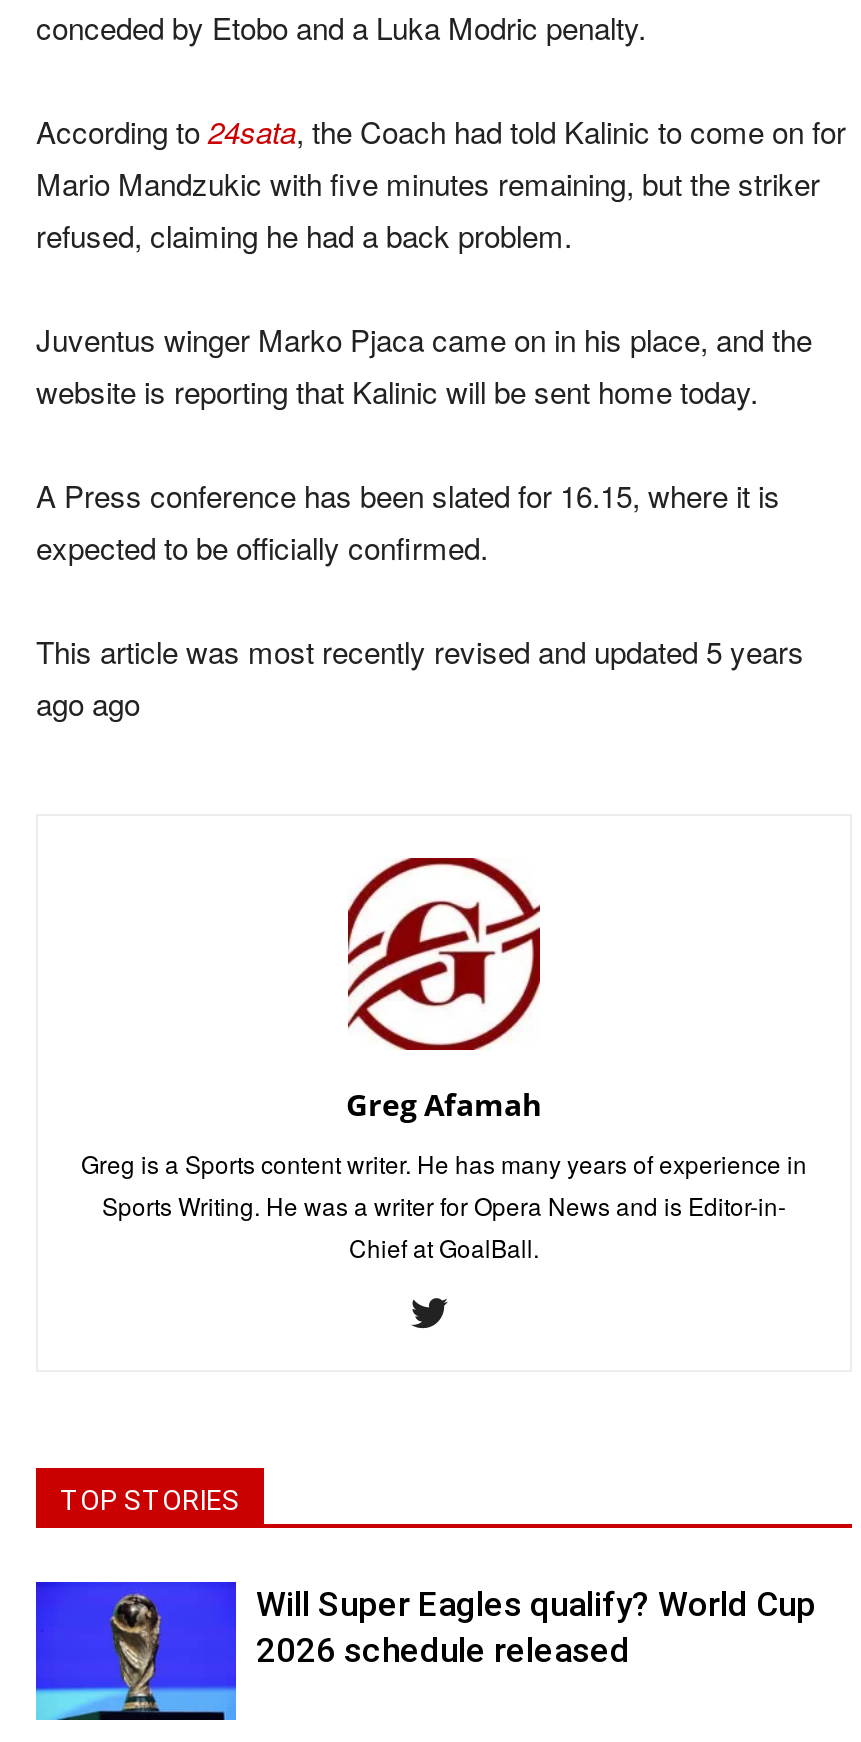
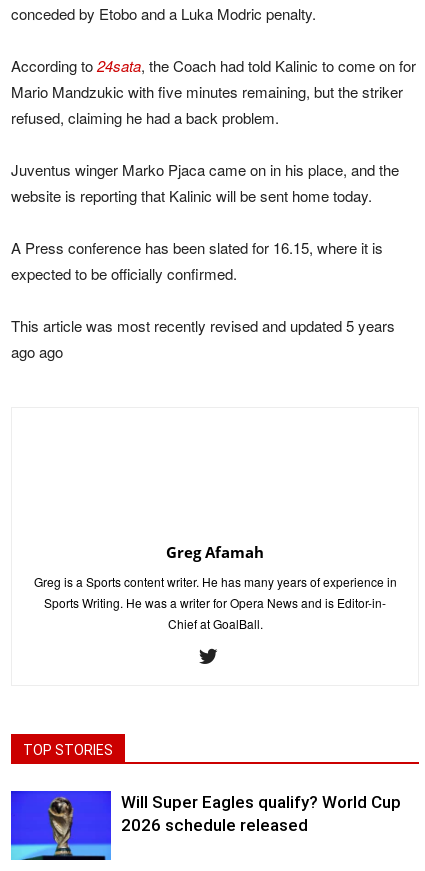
[346,856,542,1052] [image] -> none

